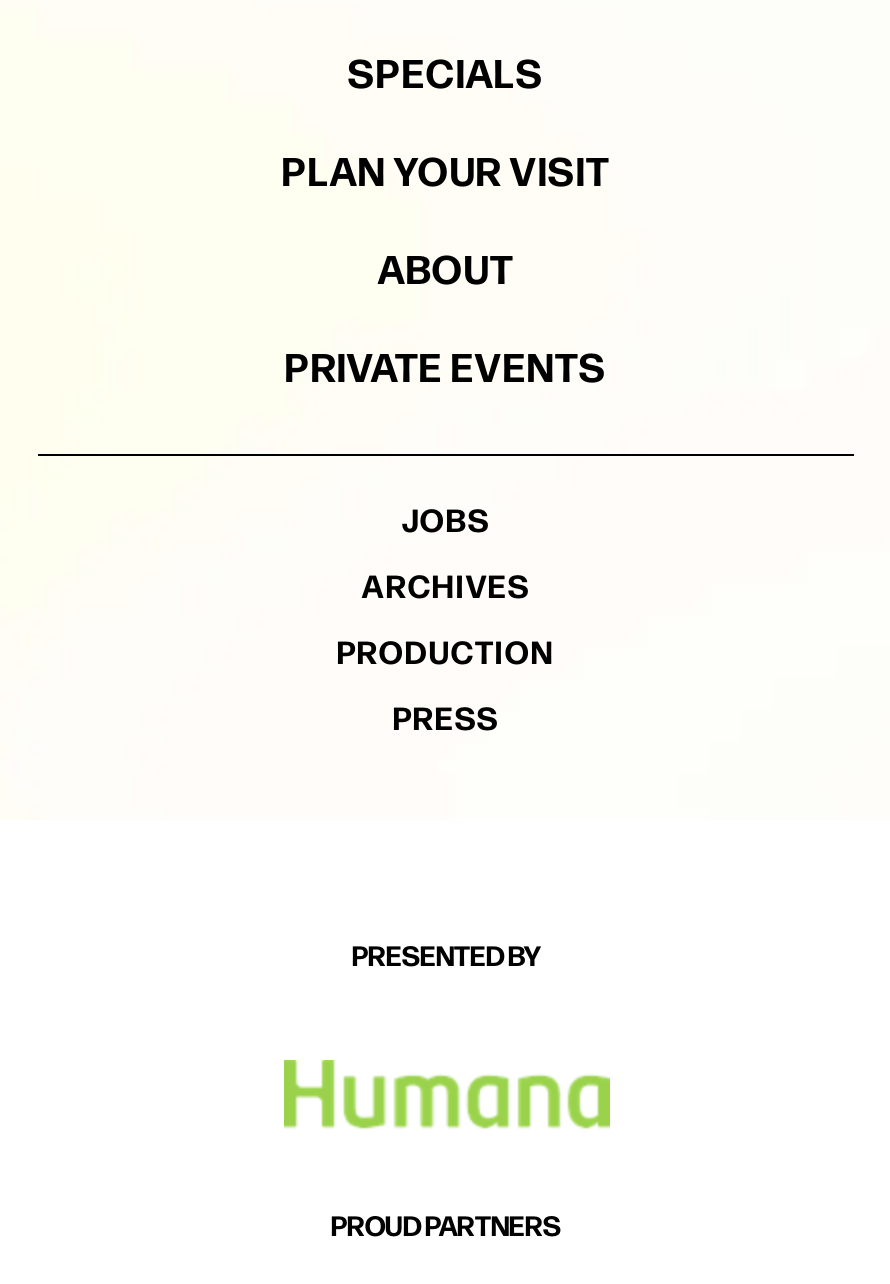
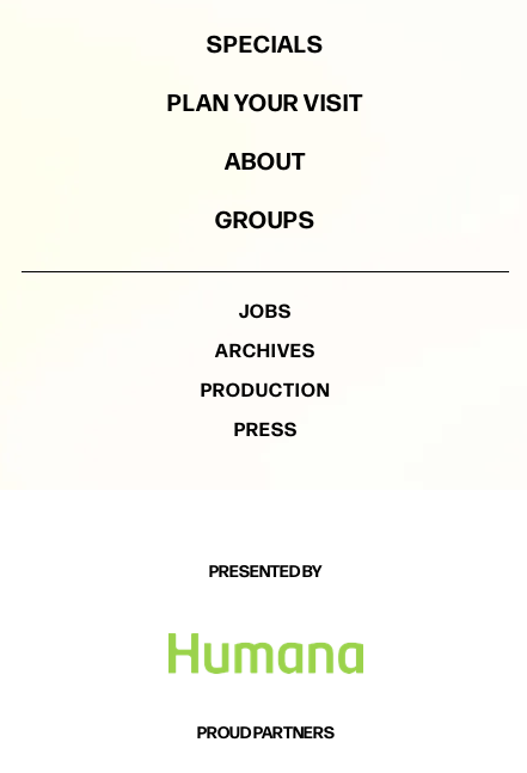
[285,336,607,394] PRIVATE EVENTS -> [215,201,315,235] GROUPS

